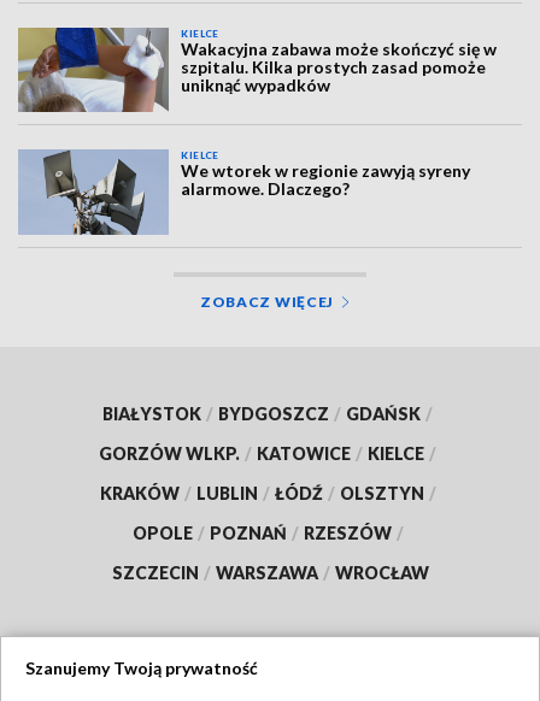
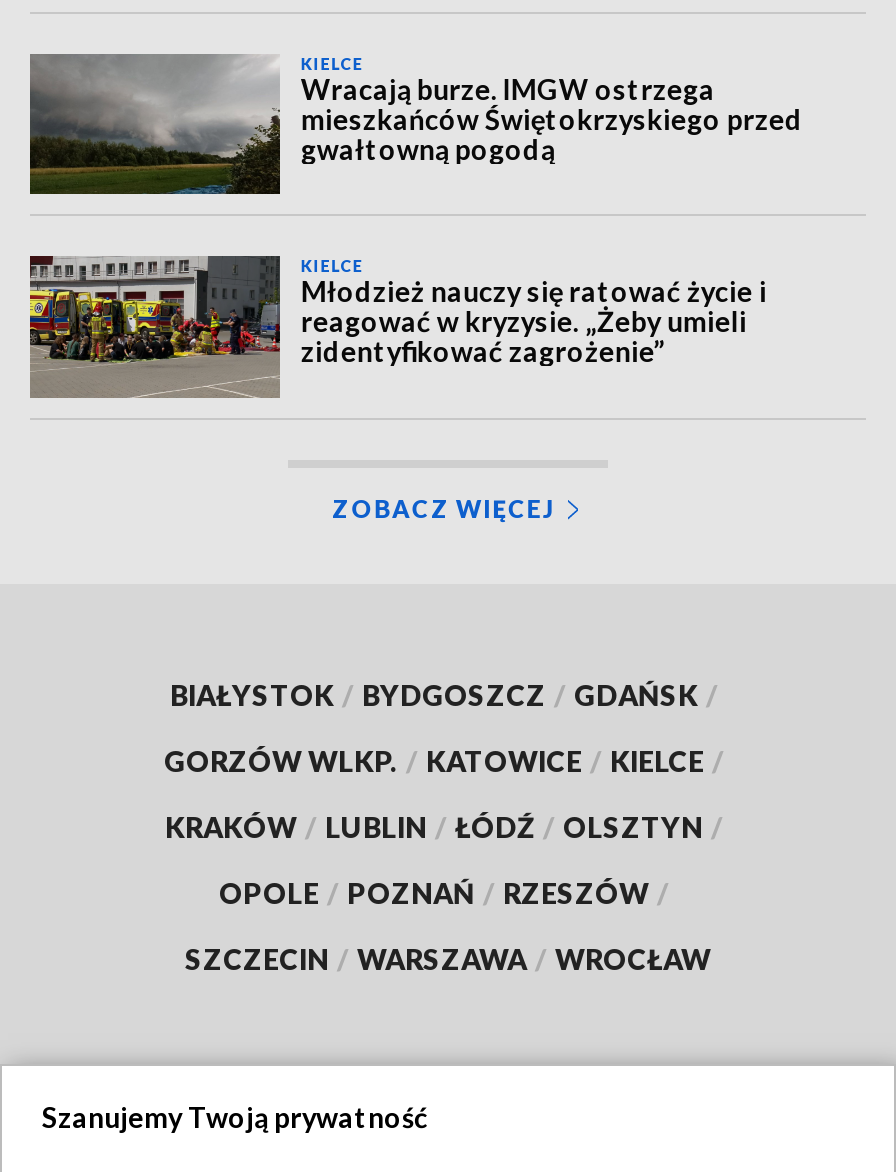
[17,26,497,113] [image] | Wakacyjna zabawa może skończyć się w | szpitalu. Kilka prostych zasad pomoże | uniknąć wypadków -> [28,54,803,196] [image] | Wracają burze. IMGW ostrzega | mieszkańców Świętokrzyskiego przed | gwałtowną pogodą
[18,149,471,236] [image] | We wtorek w regionie zawyją syreny | alarmowe. Dlaczego? -> [28,254,767,398] [image] | Młodzież nauczy się ratować życie i | reagować w kryzysie. „Żeby umieli | zidentyfikować zagrożenie”

